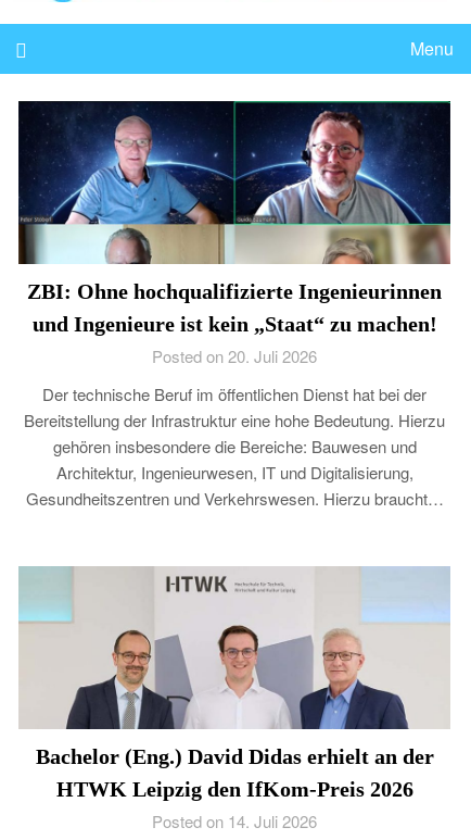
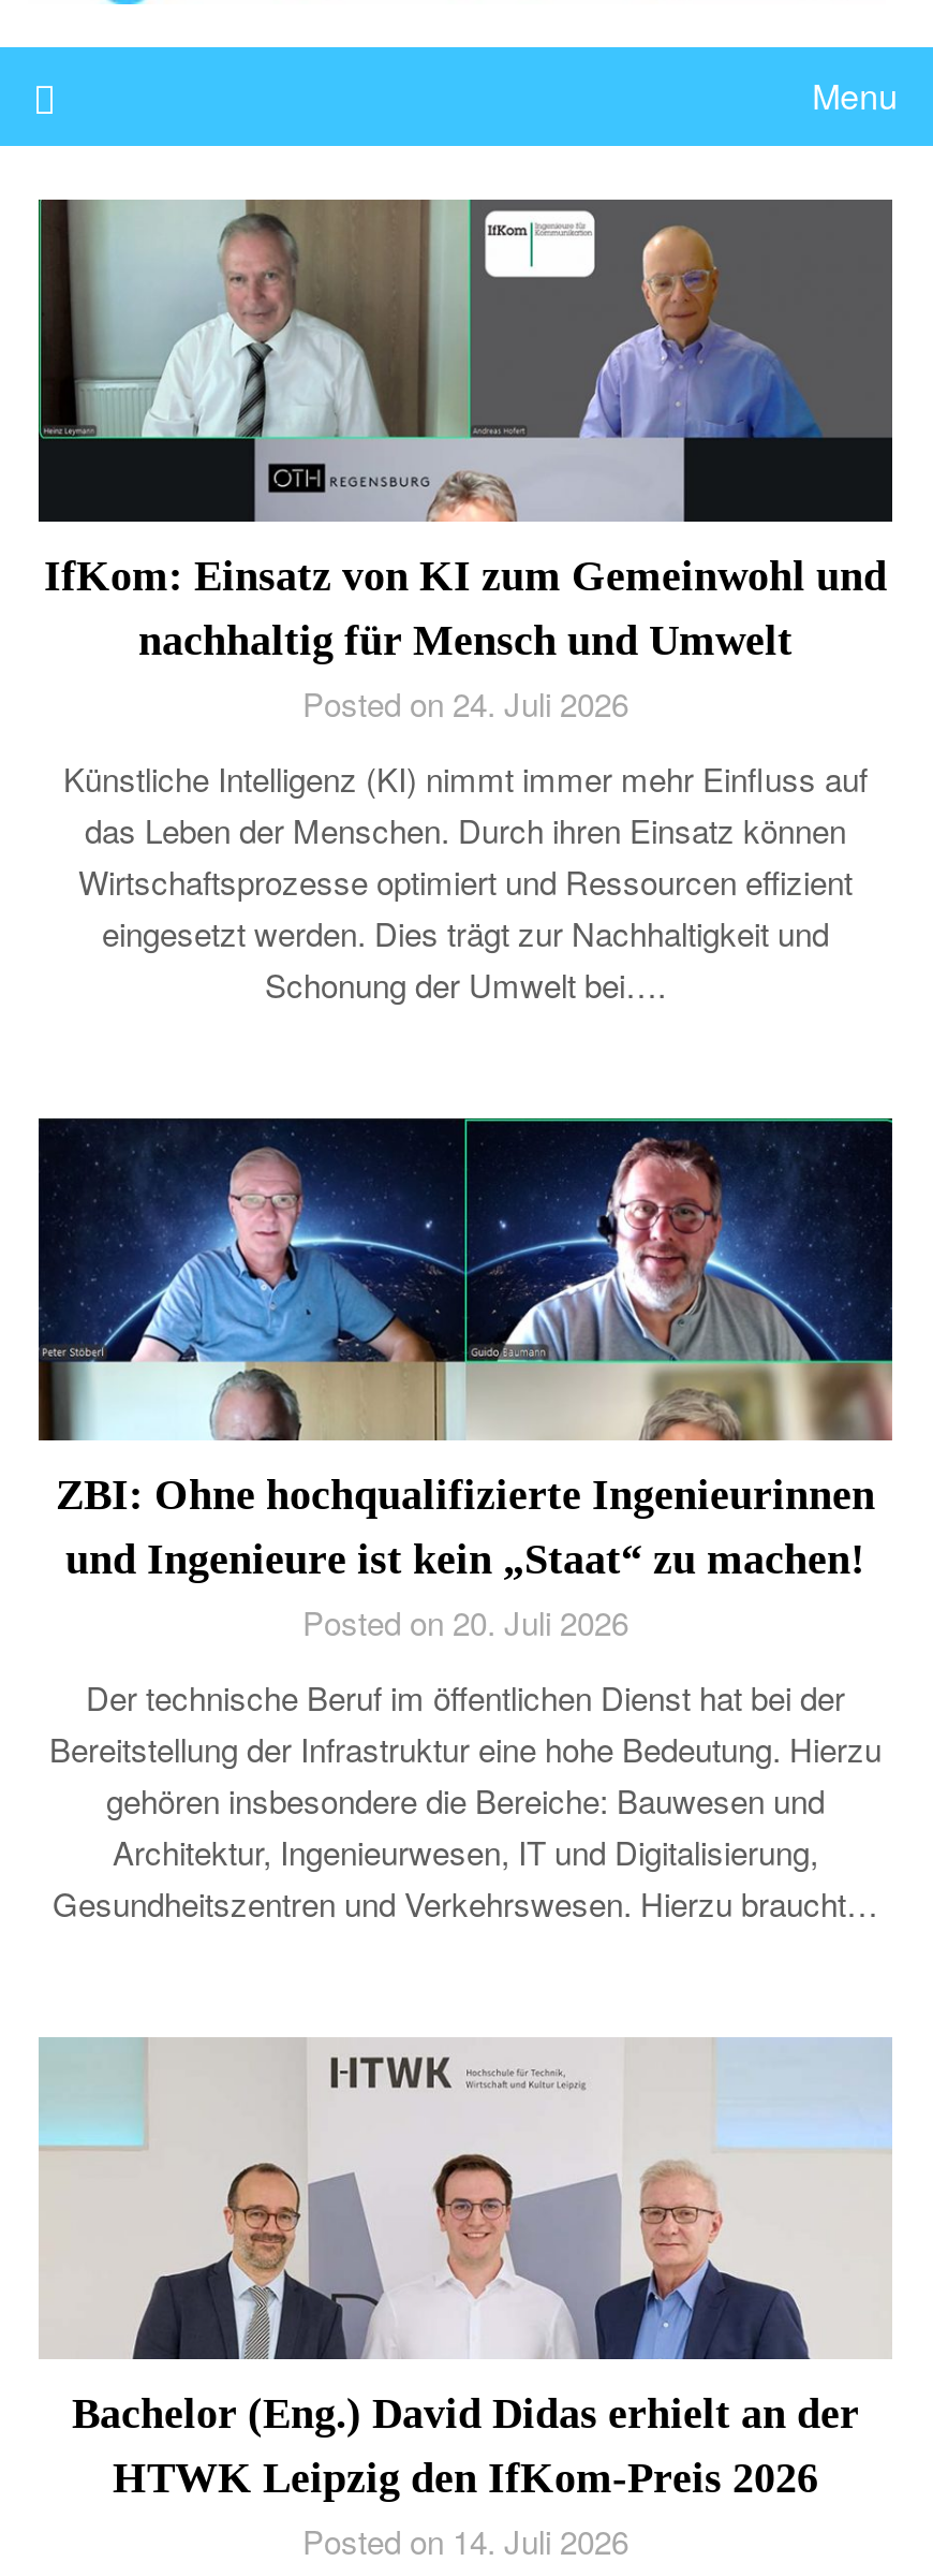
none -> [36,197,894,1006] [image] | IfKom: Einsatz von KI zum Gemeinwohl und | nachhaltig für Mensch und Umwelt | Posted on 24. Juli 2026 | Künstliche Intelligenz (KI) nimmt immer mehr Einfluss auf | das Leben der Menschen. Durch ihren Einsatz können | Wirtschaftsprozesse optimiert und Ressourcen effizient | eingesetzt werden. Dies trägt zur Nachhaltigkeit und | Schonung der Umwelt bei….

